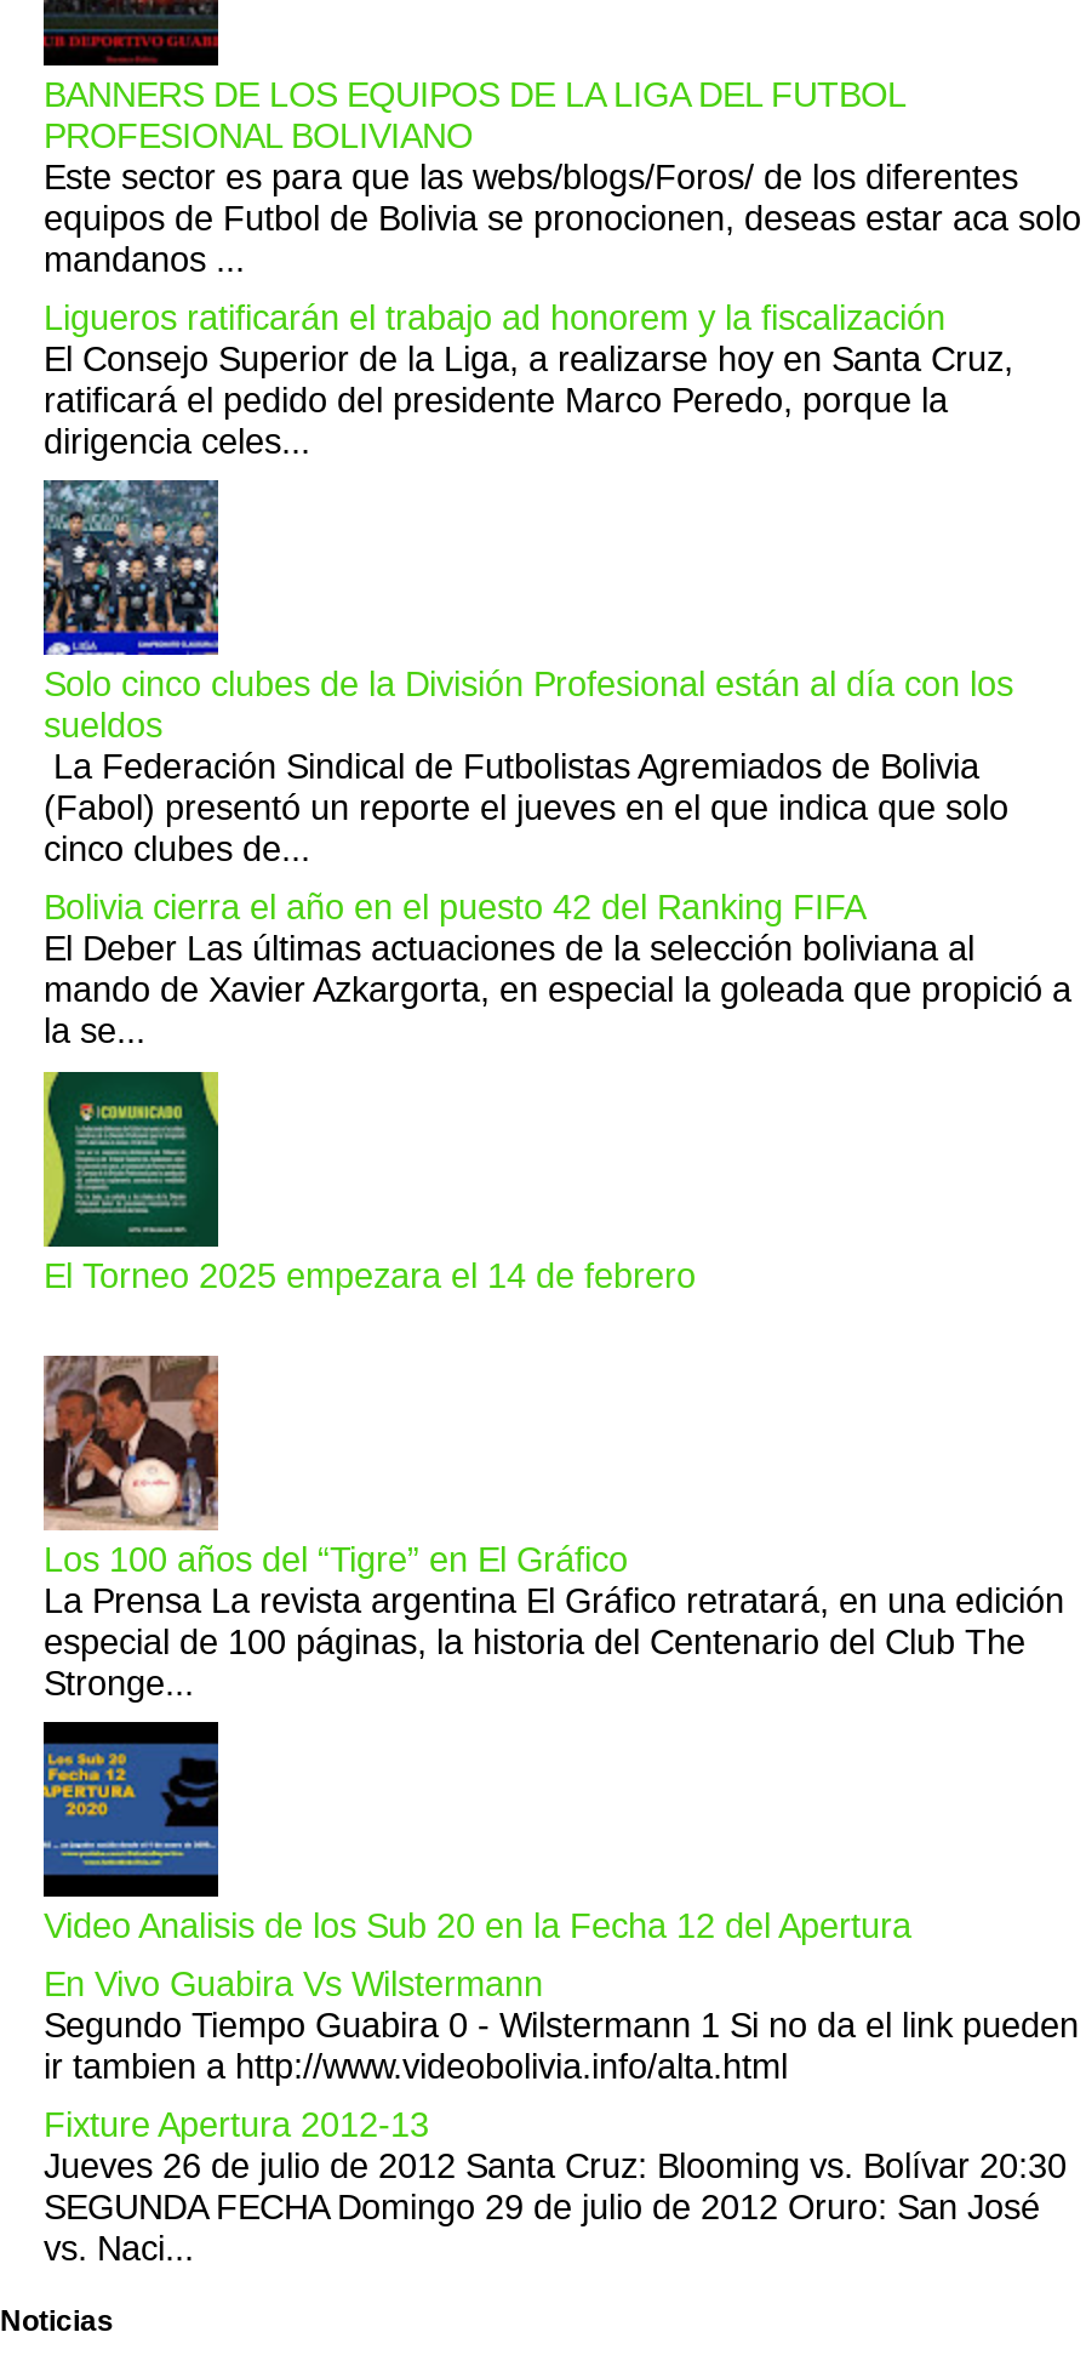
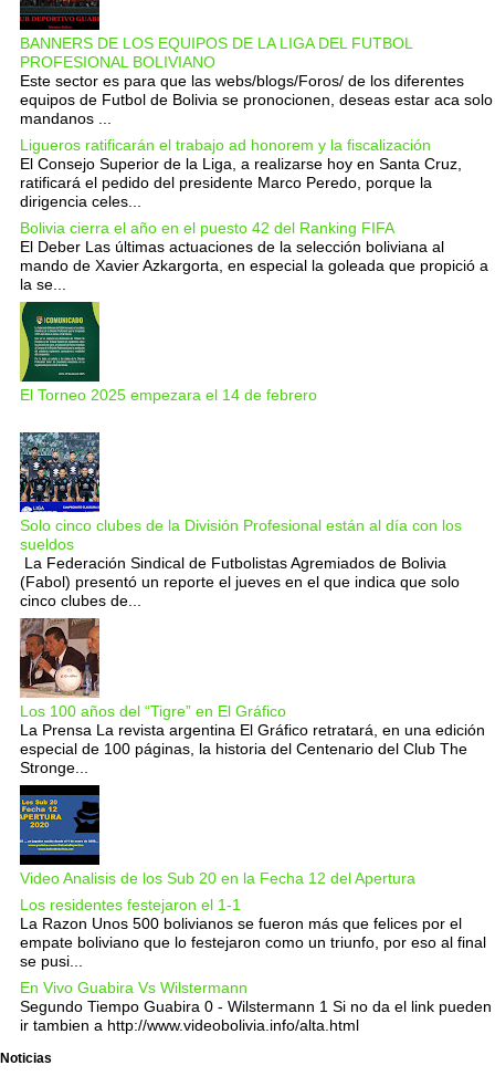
moved [41,478,1013,869] -> [19,431,462,609]: [image] | Solo cinco clubes de la División Profesional están al día con los | sueldos | La Federación Sindical de Futbolistas Agremiados de Bolivia | (Fabol) presentó un reporte el jueves en el que indica que solo | cinco clubes de...
moved [44,889,1071,1294] -> [20,219,488,404]: [image] | Bolivia cierra el año en el puesto 42 del Ranking FIFA | El Deber Las últimas actuaciones de la selección boliviana al | mando de Xavier Azkargorta, en especial la goleada que propició a | la se... | El Torneo 2025 empezara el 14 de febrero
none -> [20,896,486,970] Los residentes festejaron el 1-1 | La Razon Unos 500 bolivianos se fueron más que felices por el | empate boliviano que lo festejaron como un triunfo, por eso al final | se pusi...
moved [44,1965,1079,2086] -> [20,979,492,1034]: En Vivo Guabira Vs Wilstermann | Segundo Tiempo Guabira 0 - Wilstermann 1 Si no da el link pueden | ir tambien a http://www.videobolivia.info/alta.html
[44,2106,1067,2269] Fixture Apertura 2012-13 | Jueves 26 de julio de 2012 Santa Cruz: Blooming vs. Bolívar 20:30 | SEGUNDA FECHA Domingo 29 de julio de 2012 Oruro: San José | vs. Naci... -> none

